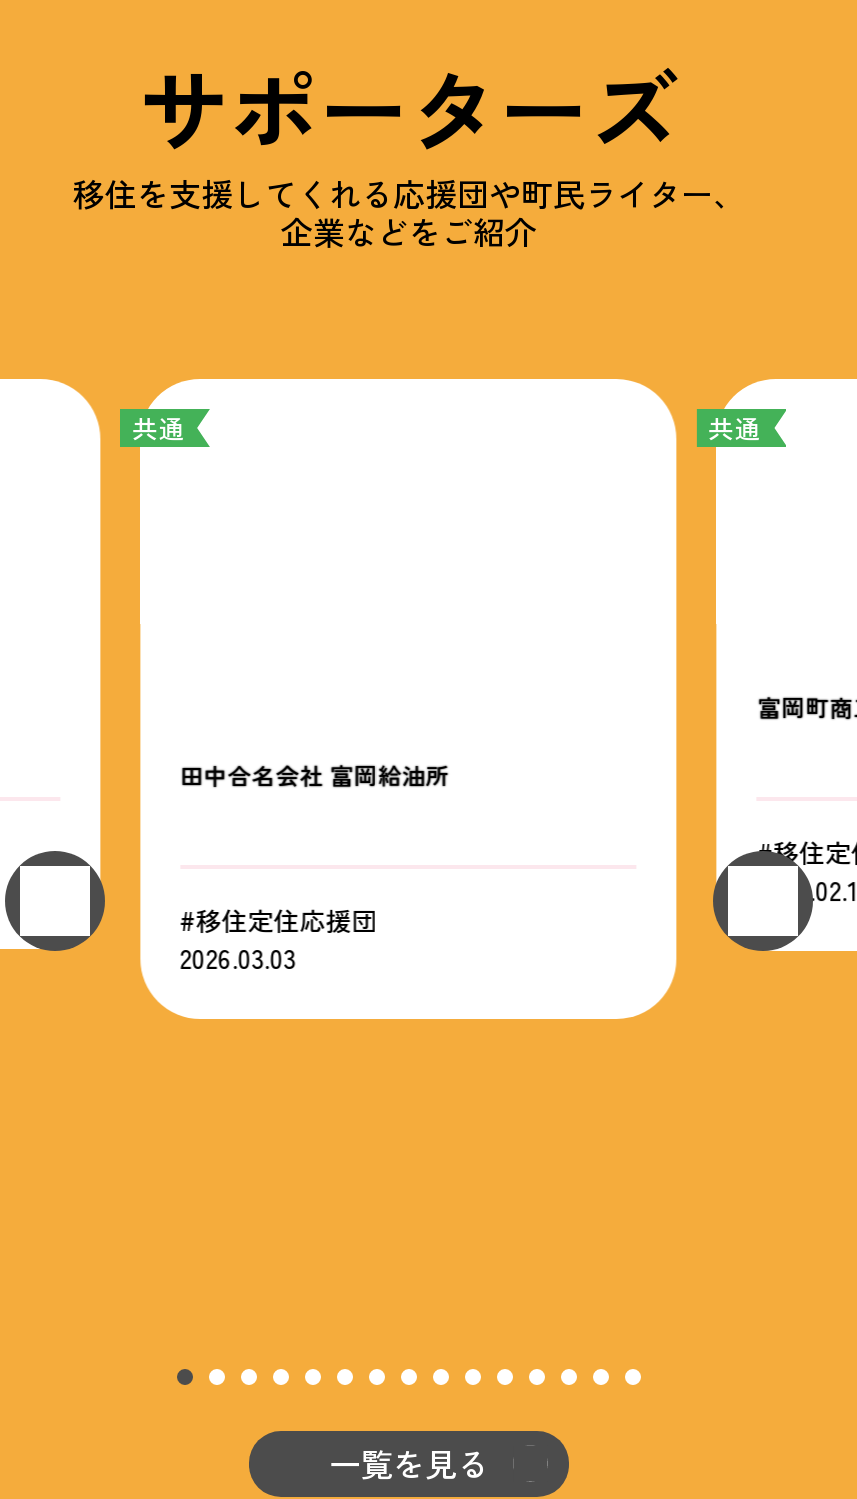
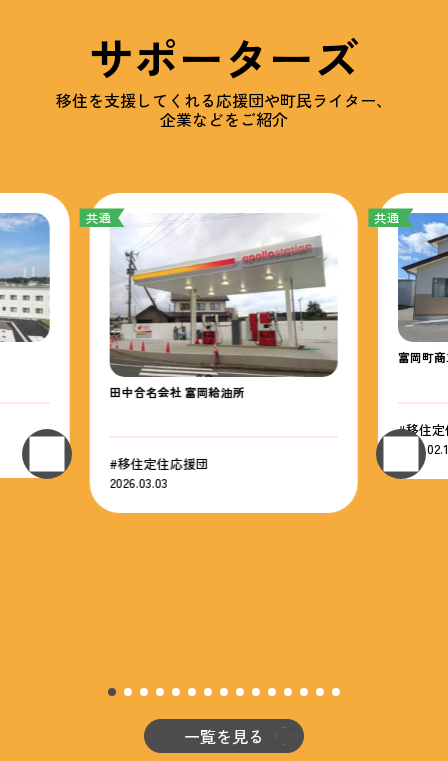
none -> [3,212,51,343] [image]
none -> [108,213,339,378] [image]
none -> [397,212,445,343] [image]

